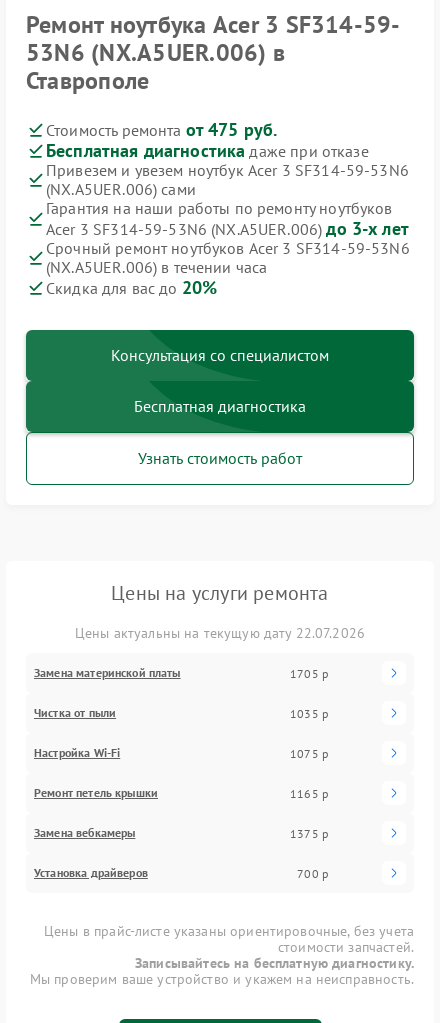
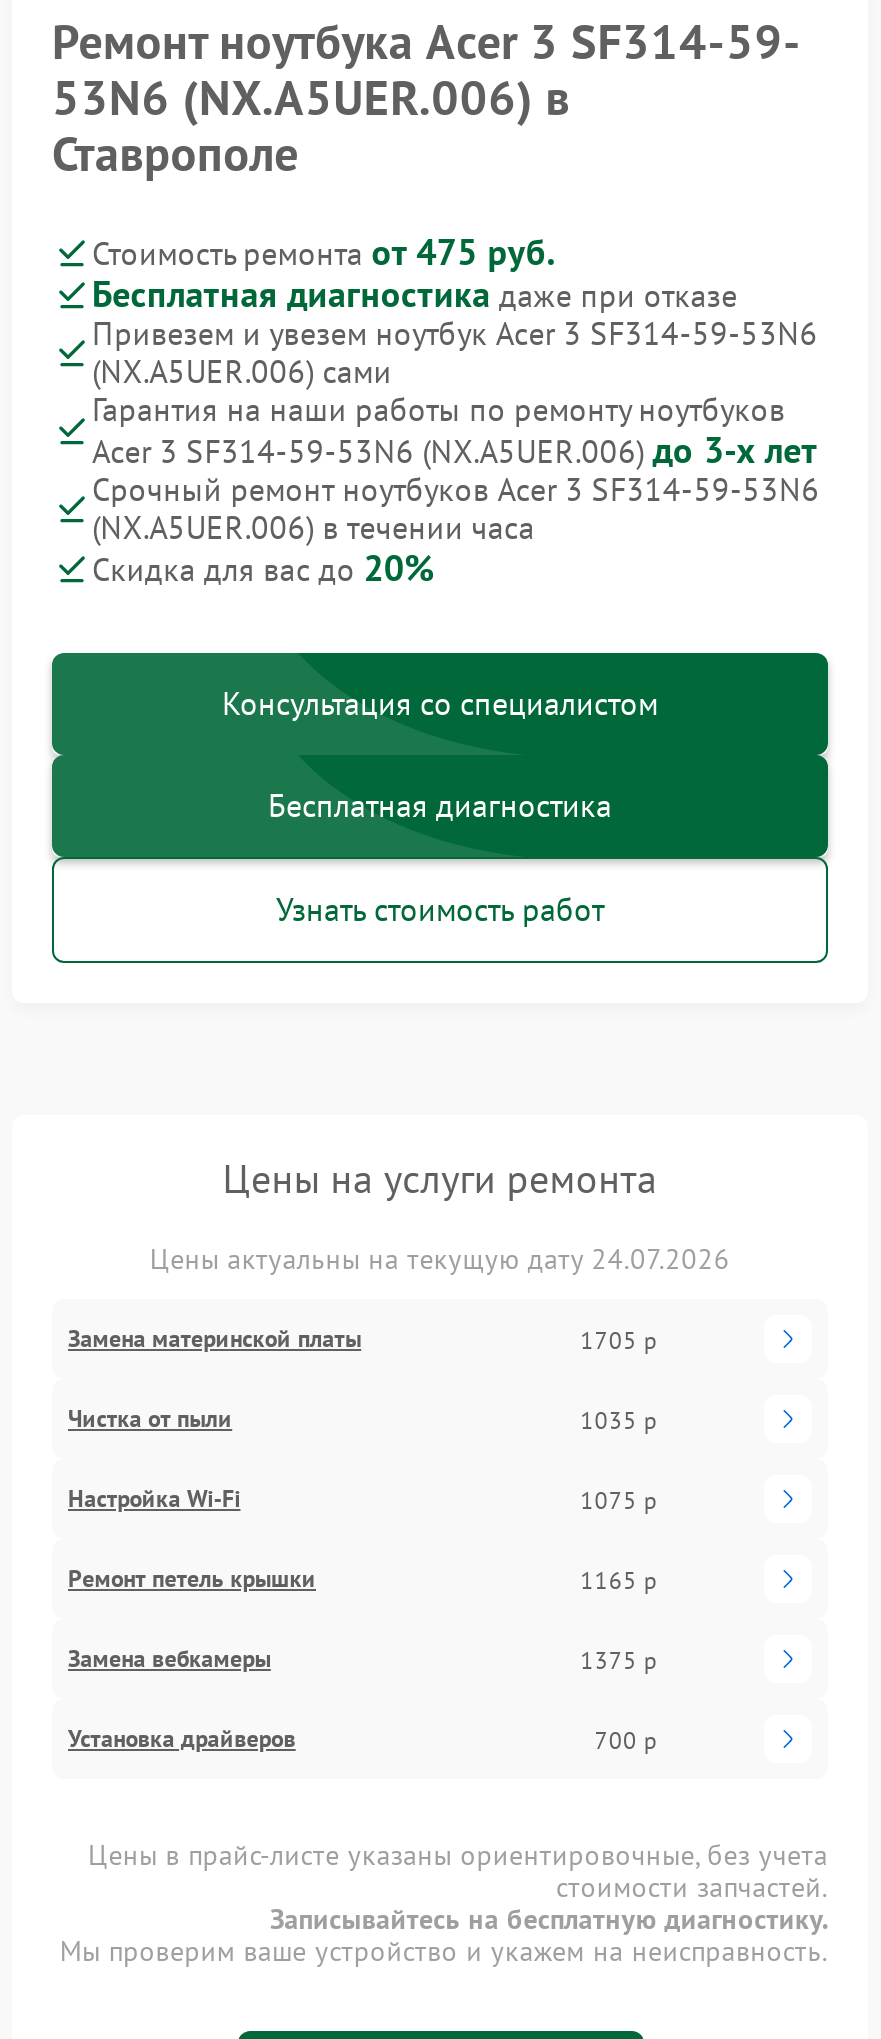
[75,624,365,642] Цены актуальны на текущую дату 22.07.2026 -> [150,1241,730,1277] Цены актуальны на текущую дату 24.07.2026

